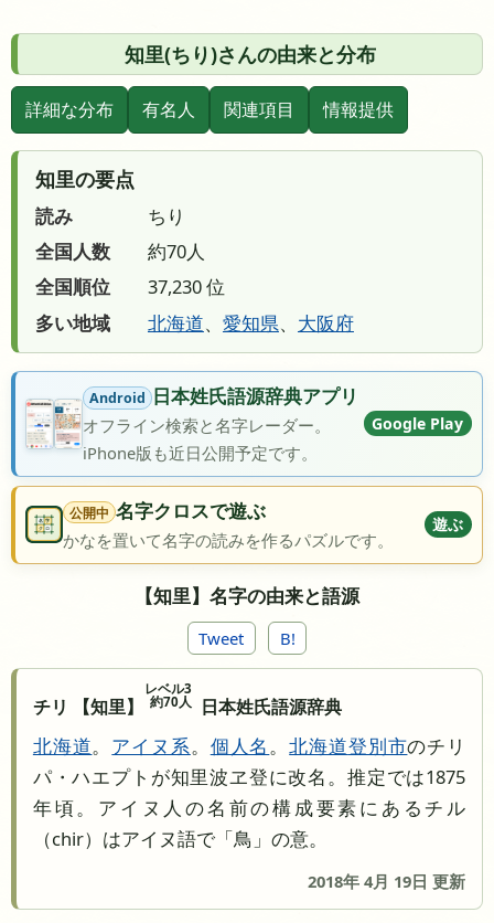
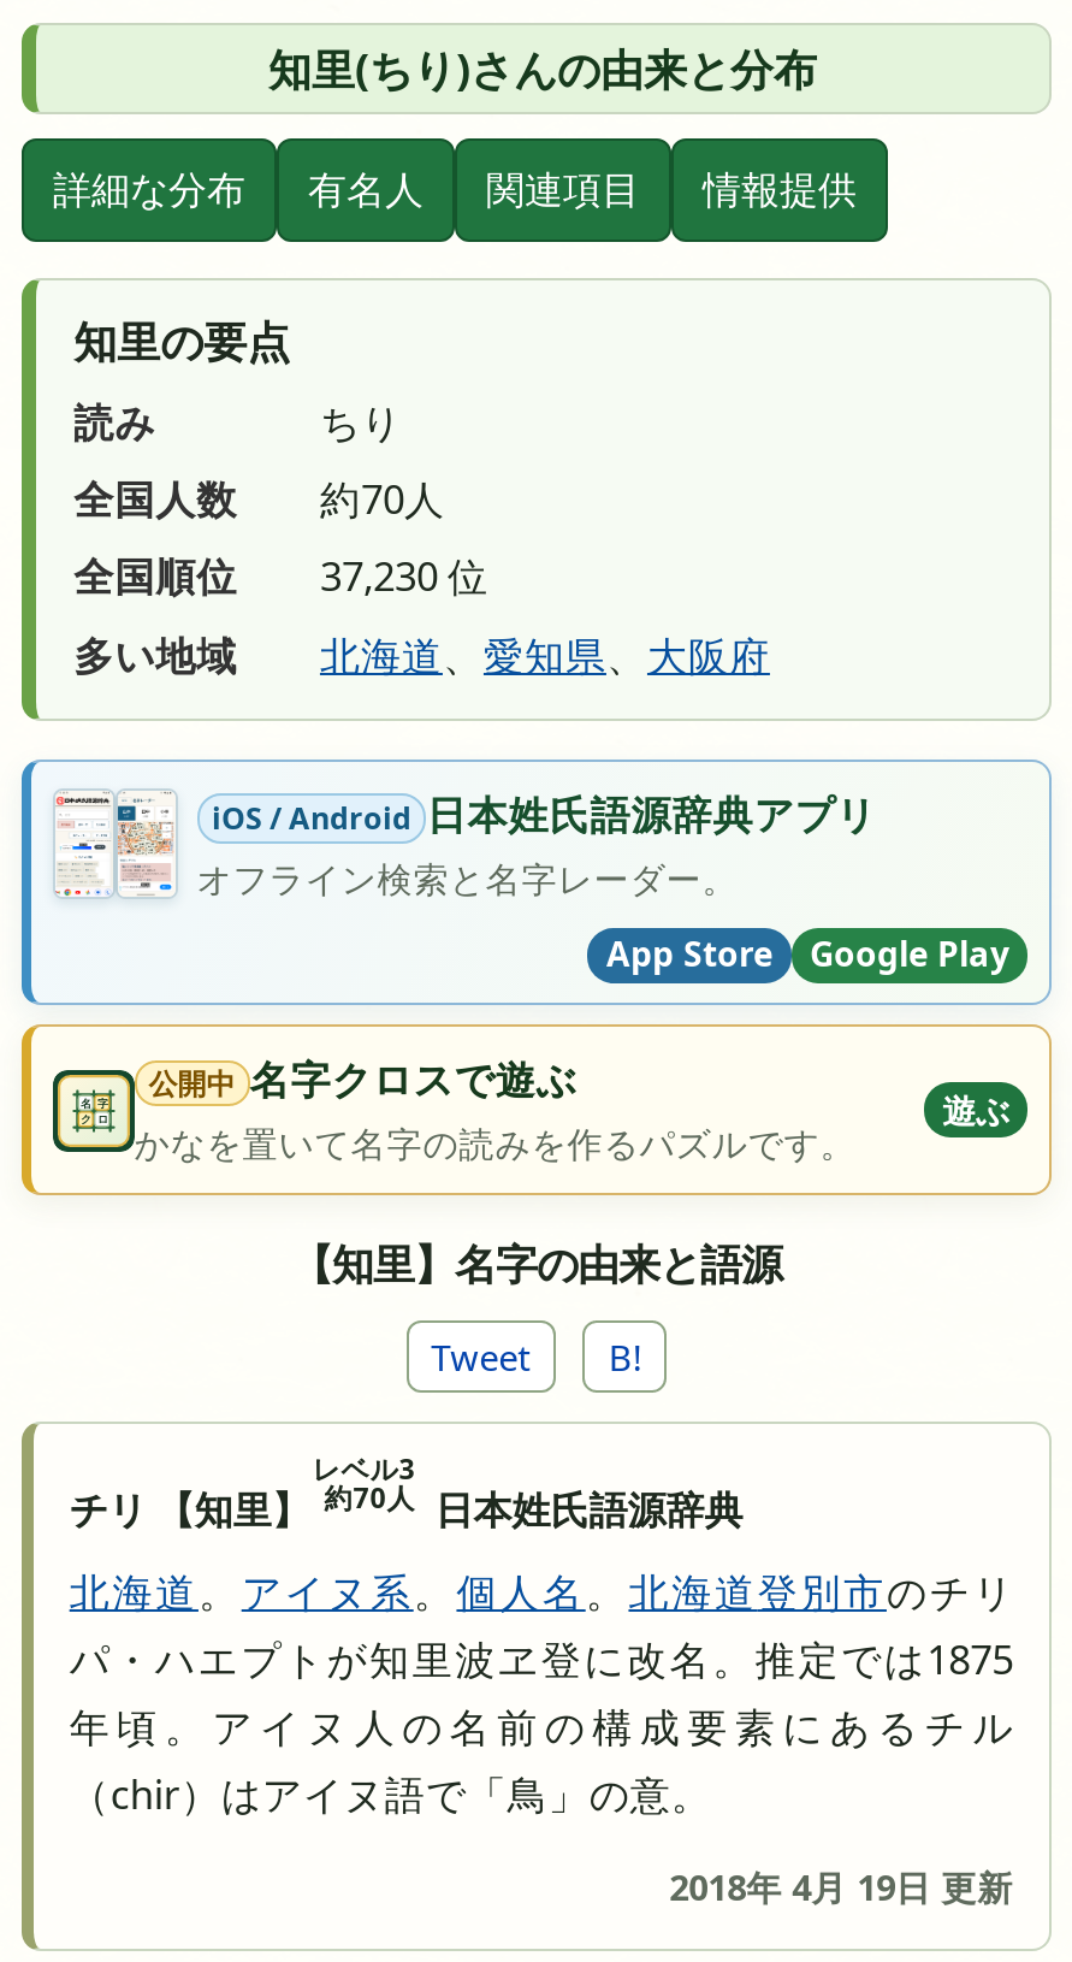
[26,383,359,449] [image] | Android 日本姓氏語源辞典アプリ -> [53,785,877,916] [image] | iOS / Android 日本姓氏語源辞典アプリ
moved [372,413,464,434] -> [810,931,1009,977]: Google Play
[82,441,317,463] iPhone版も近日公開予定です。 -> [606,931,772,977] App Store

